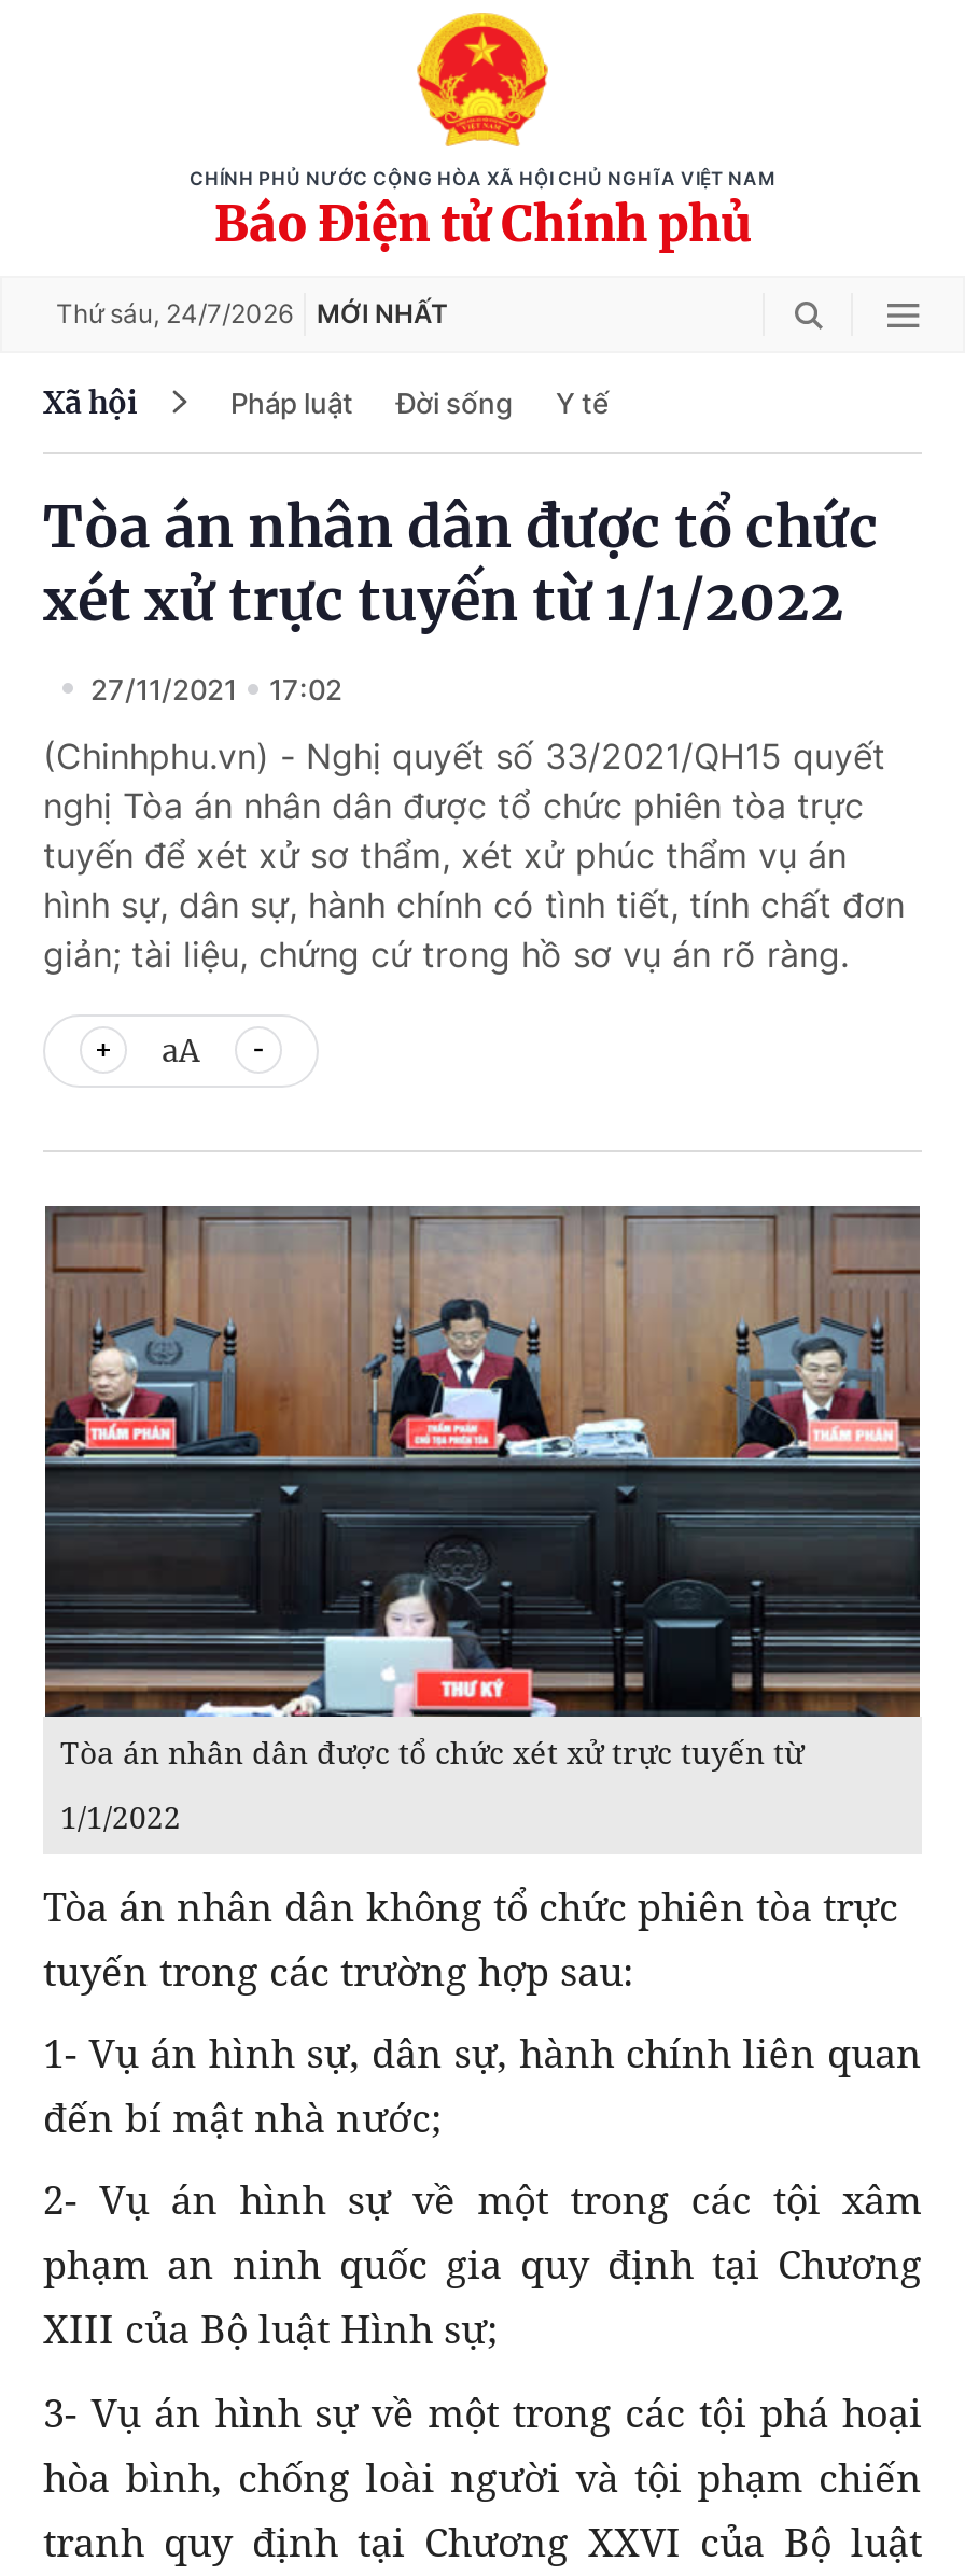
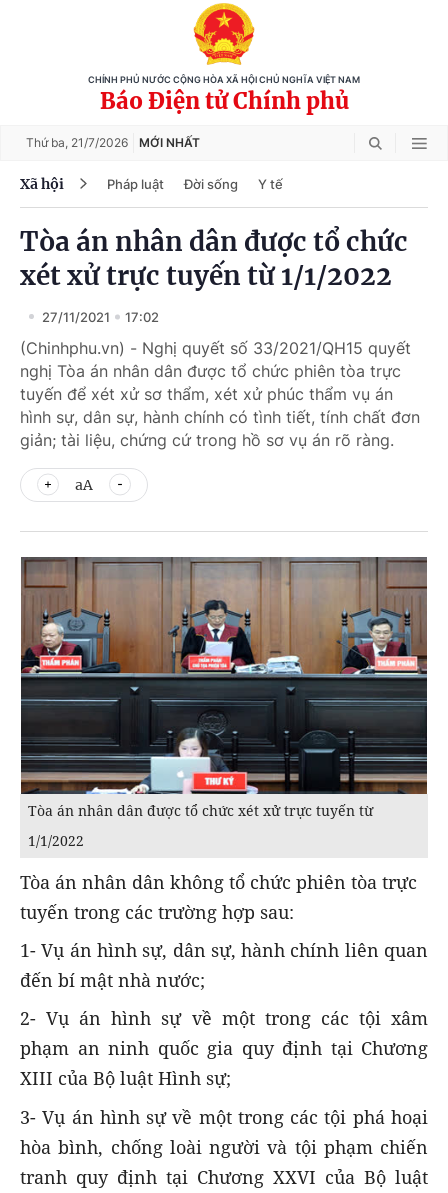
[56,297,448,330] Thứ sáu, 24/7/2026 MỚI NHẤT -> [26,135,200,150] Thứ ba, 21/7/2026 MỚI NHẤT

